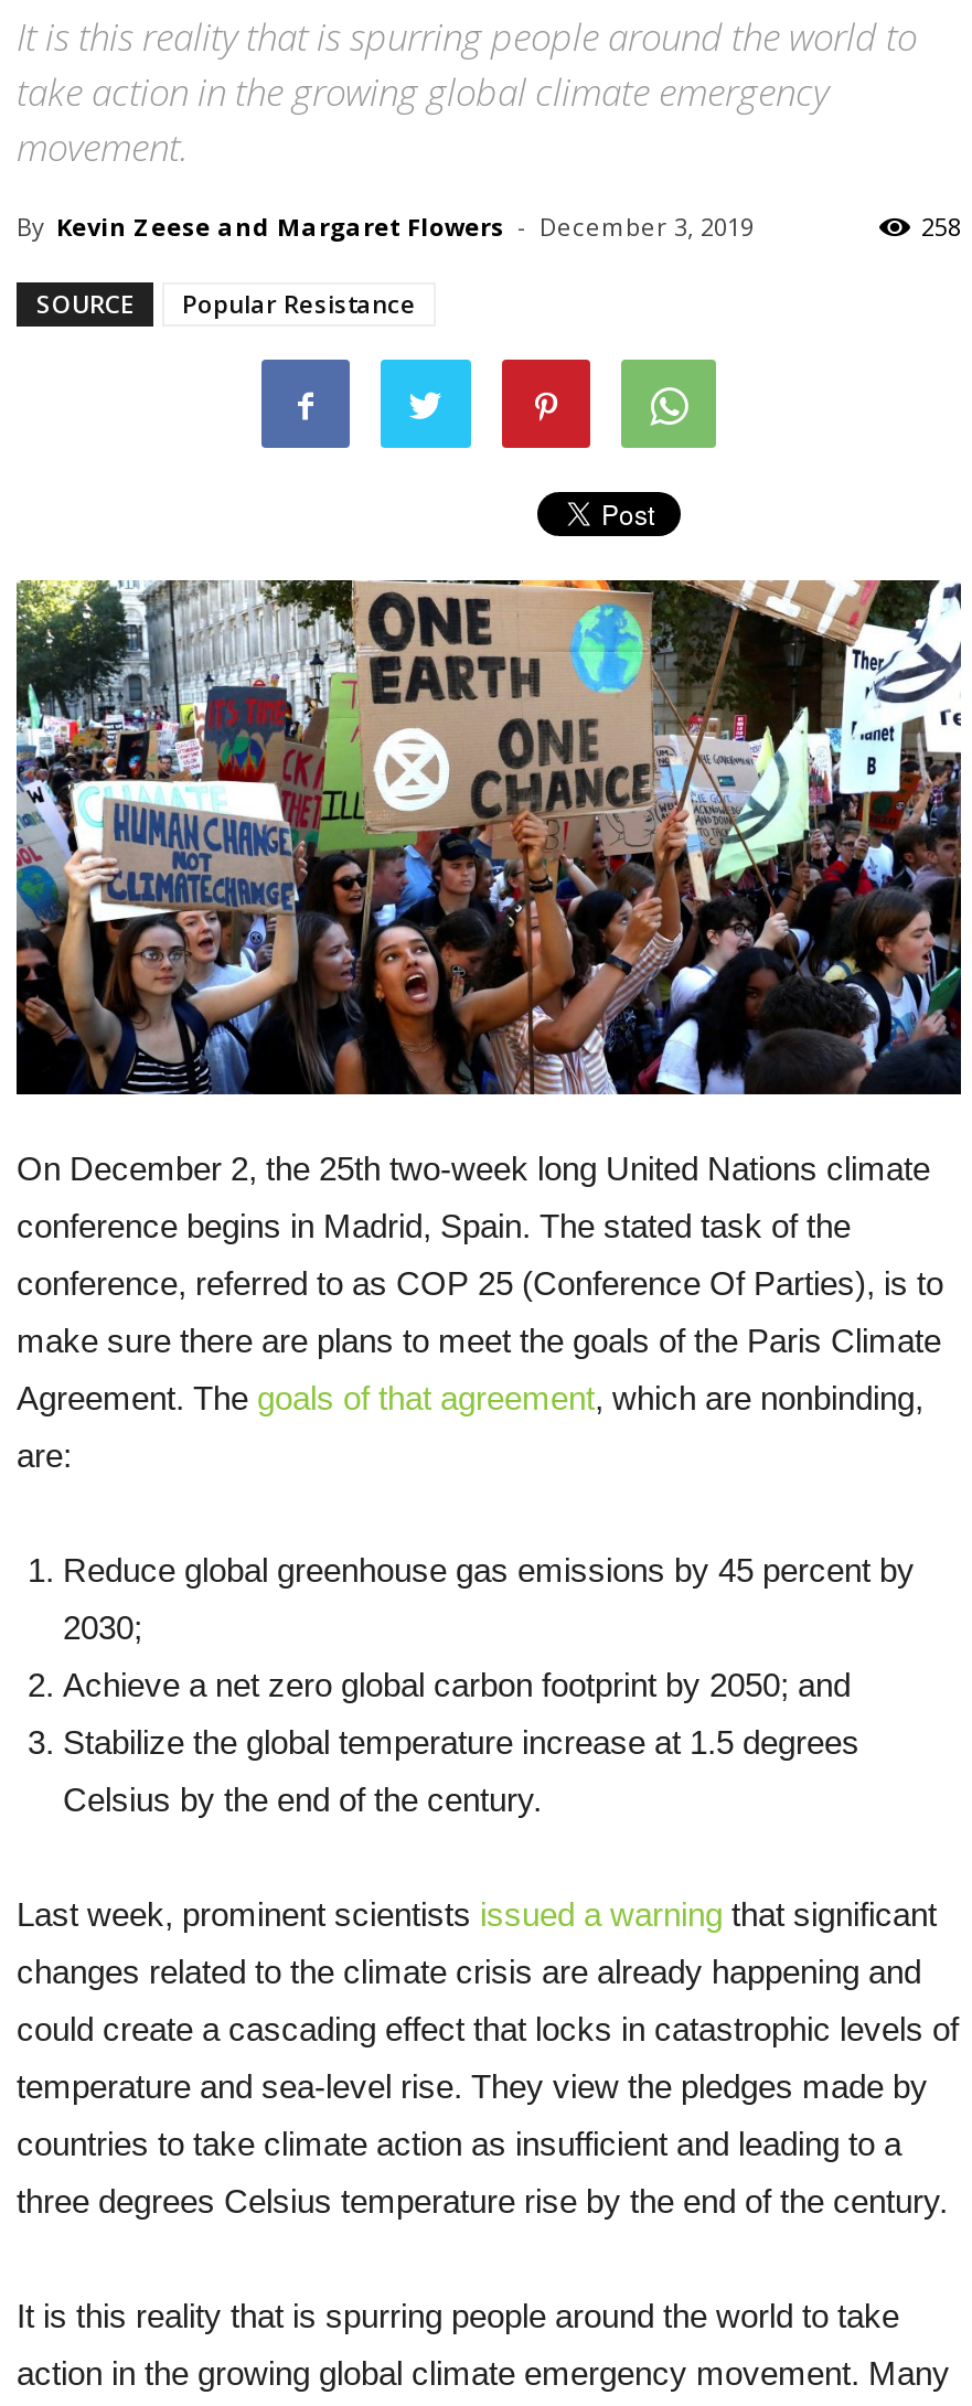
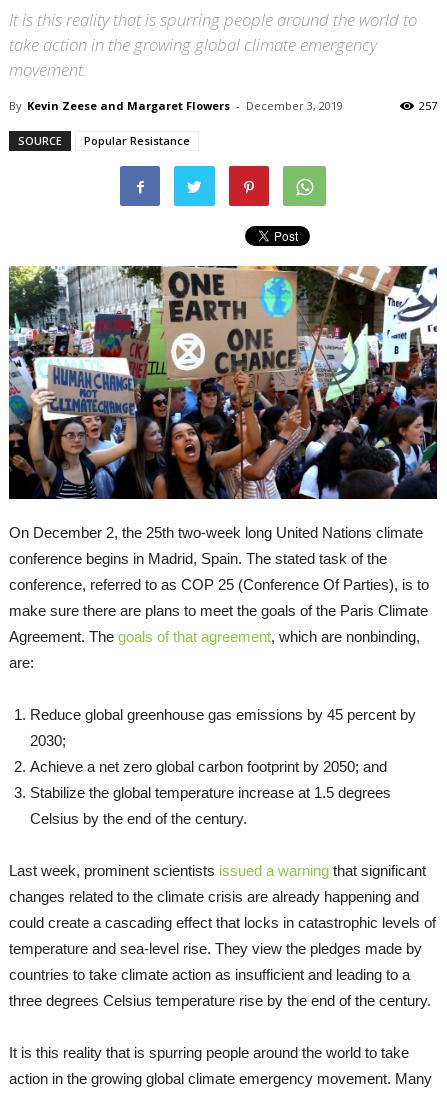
[921,210,961,243] 258 -> [419,98,437,113] 257

